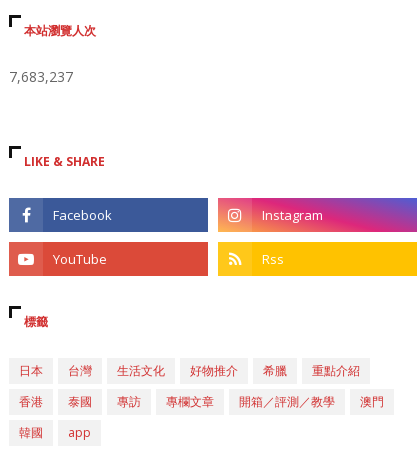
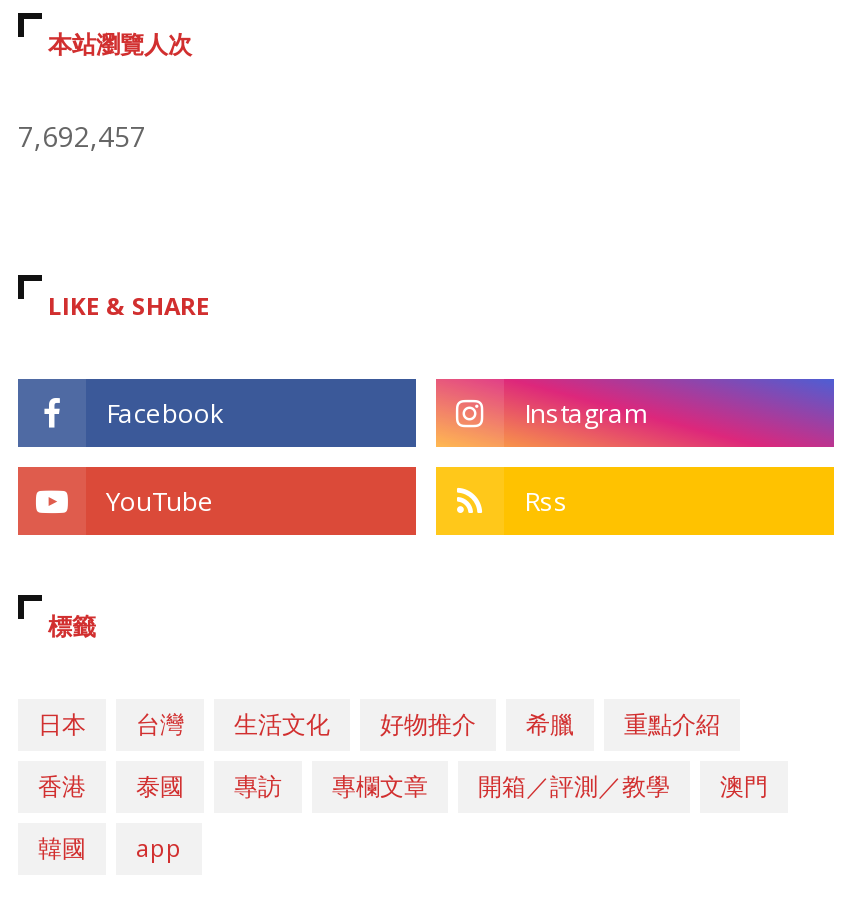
[9,67,73,86] 7,683,237 -> [18,117,146,155] 7,692,457

